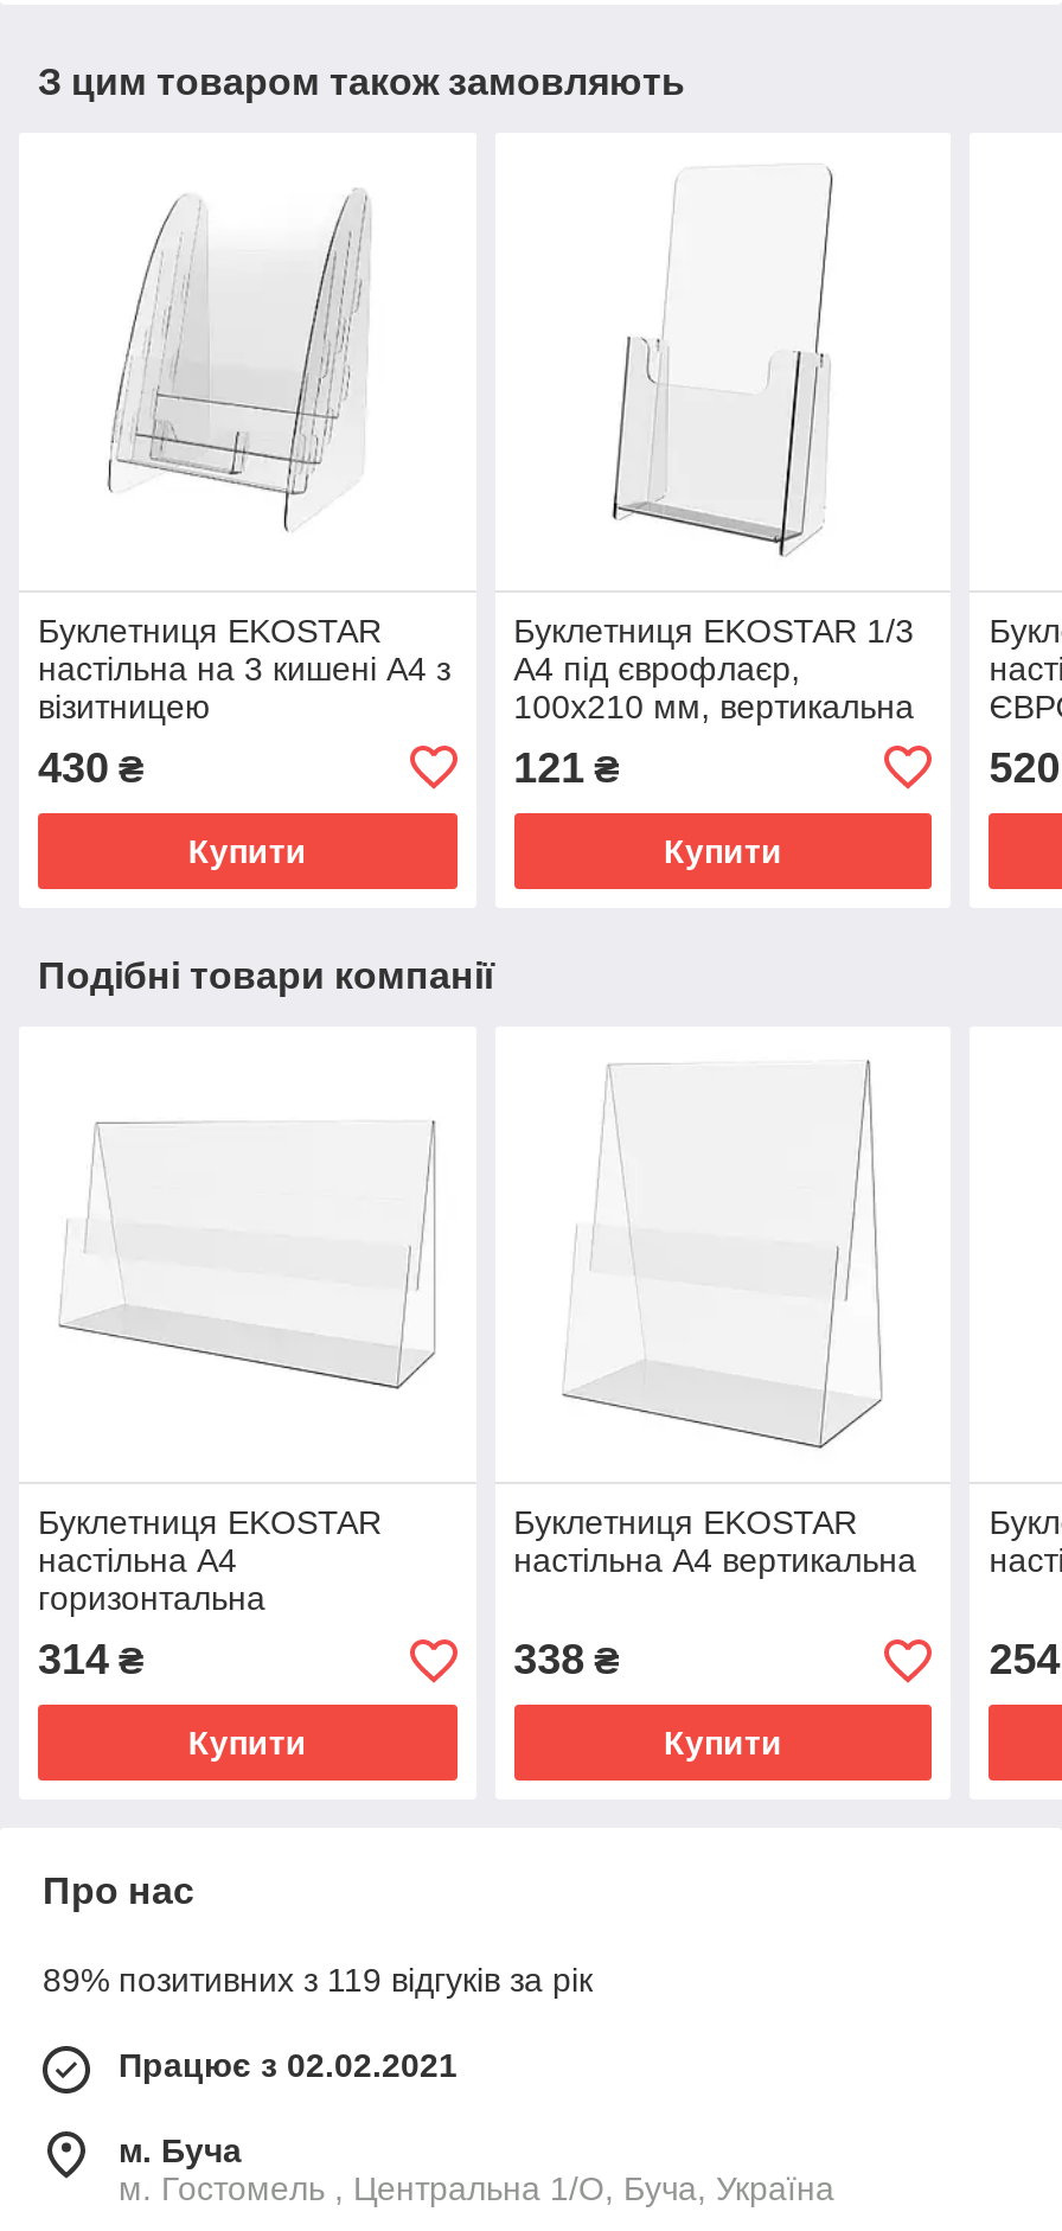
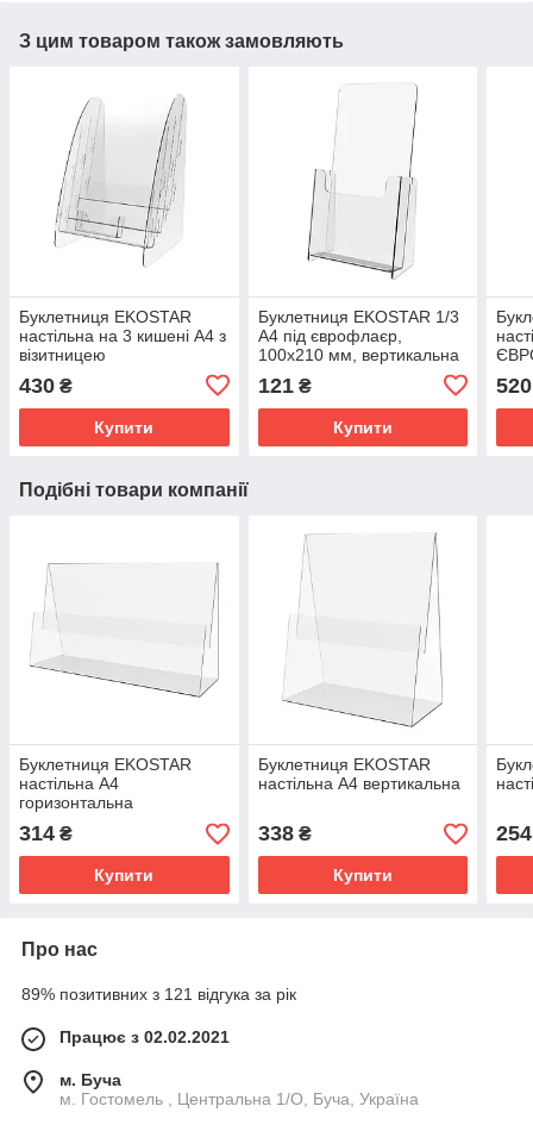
[43,1962,593,2000] 89% позитивних з 119 відгуків за рік -> [21,985,296,1004] 89% позитивних з 121 відгука за рік

